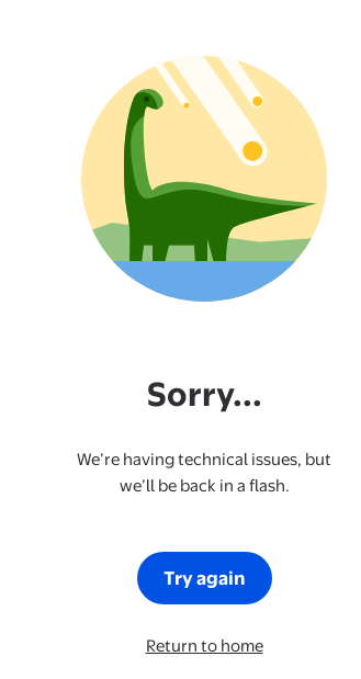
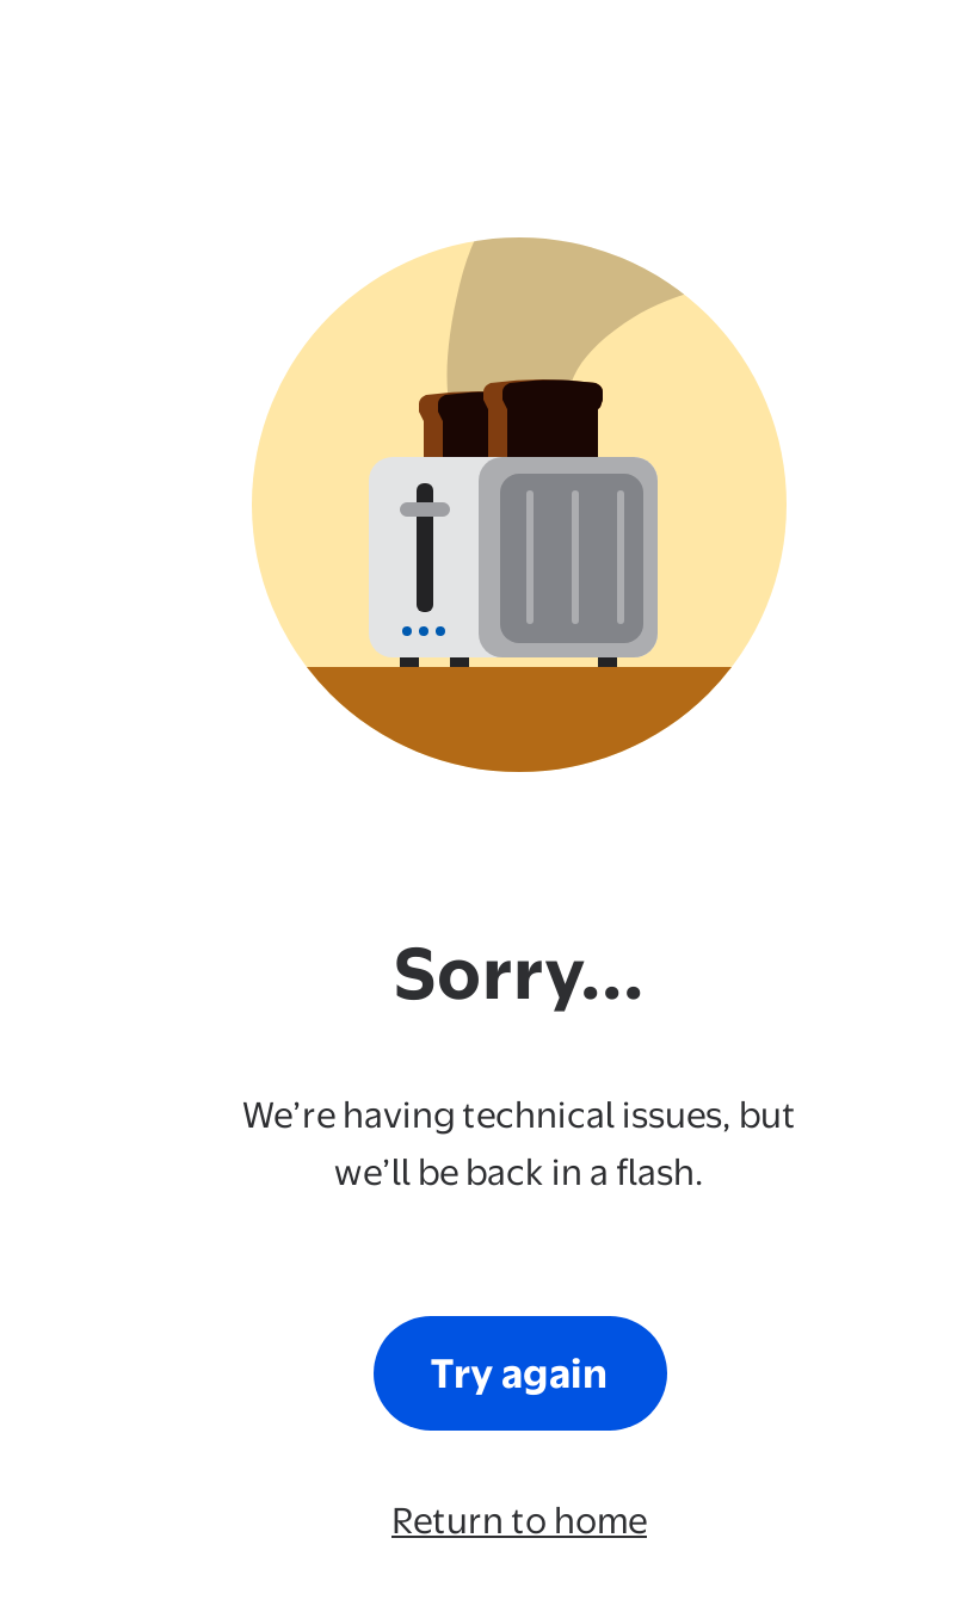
[92,57,316,303] [image] -> [278,237,756,774] [image]

